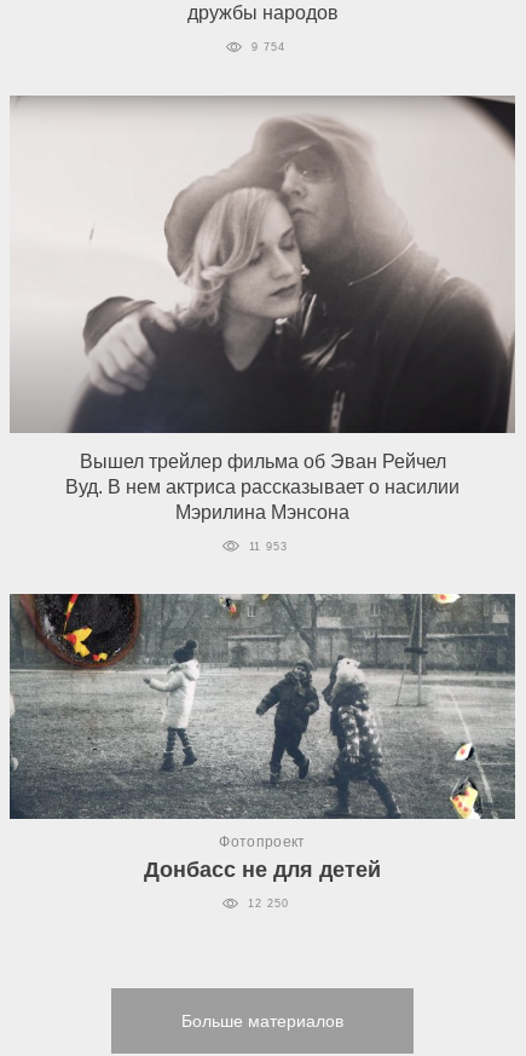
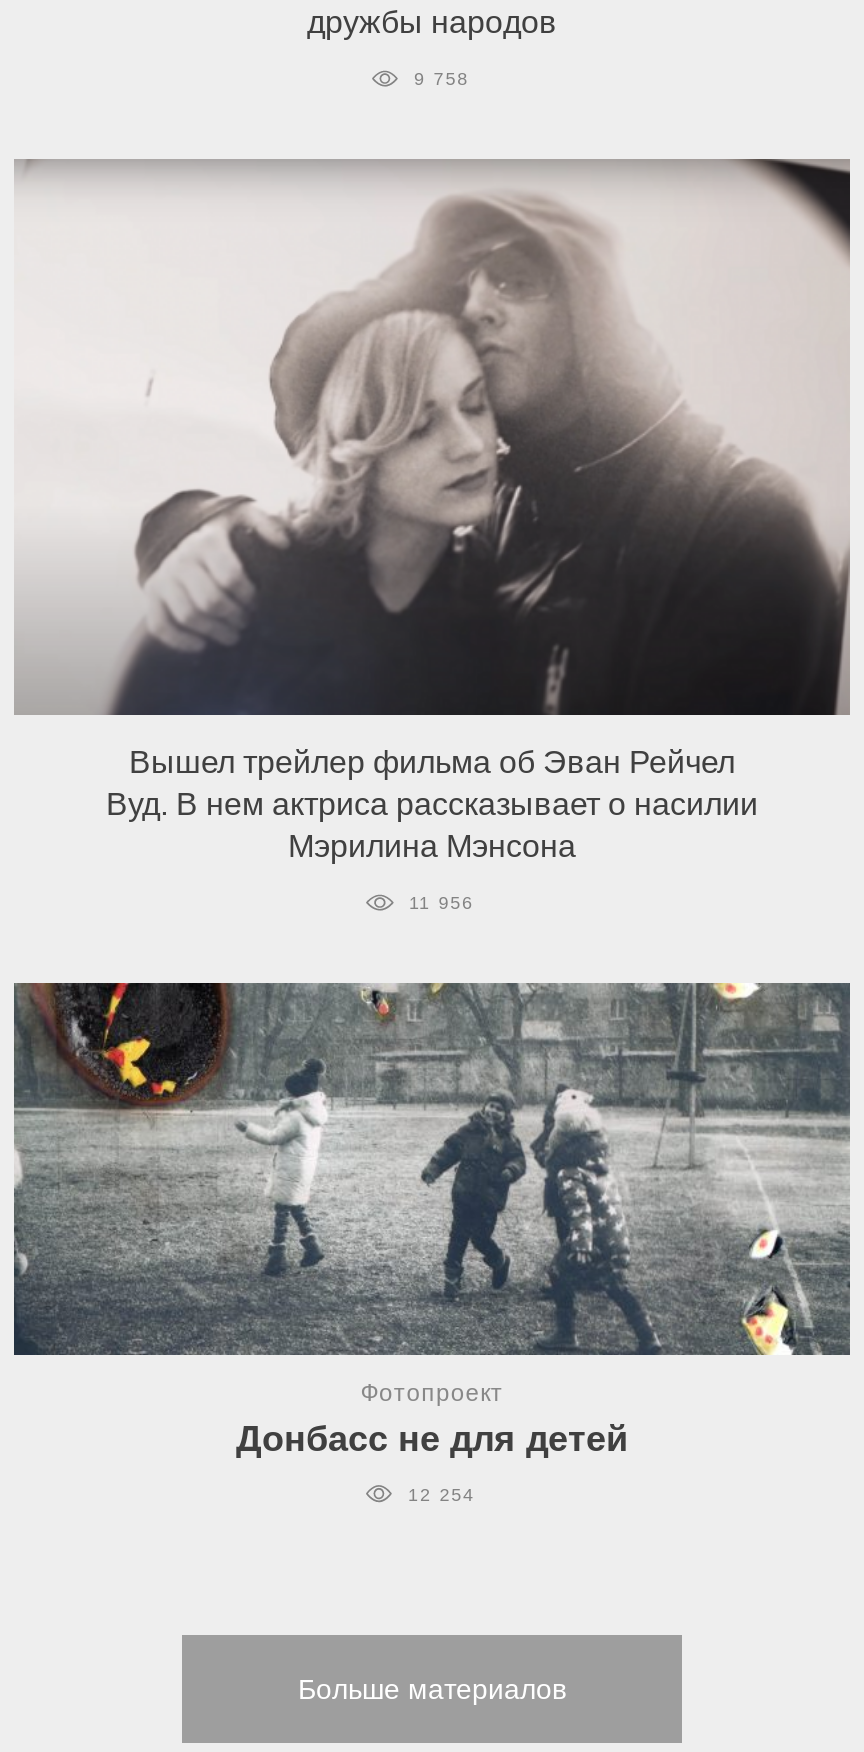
[252,41,285,53] 9 754 -> [414,68,469,88] 9 758
[248,540,288,552] 11 953 -> [409,893,474,913] 11 956
[248,898,288,910] 12 250 -> [408,1484,475,1504] 12 254

